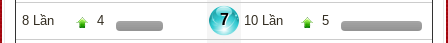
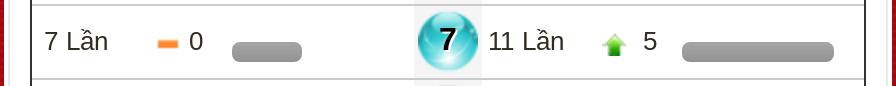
[22,13,54,28] 8 Lần -> [44,26,108,56] 7 Lần
[92,13,103,28] 4 -> [189,26,203,56] 0
[219,11,282,28] 7 10 Lần -> [439,22,564,56] 7 11 Lần

